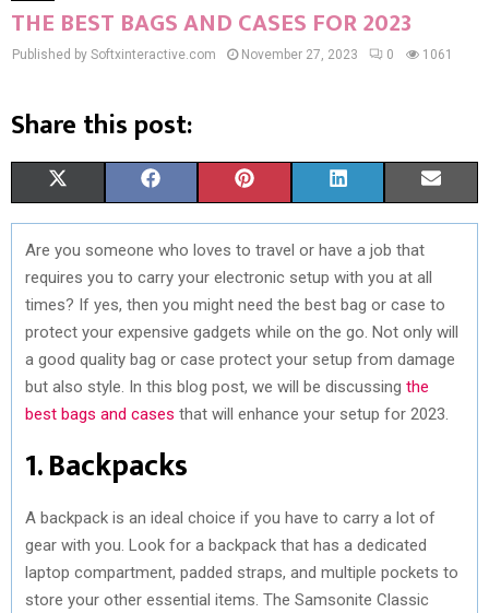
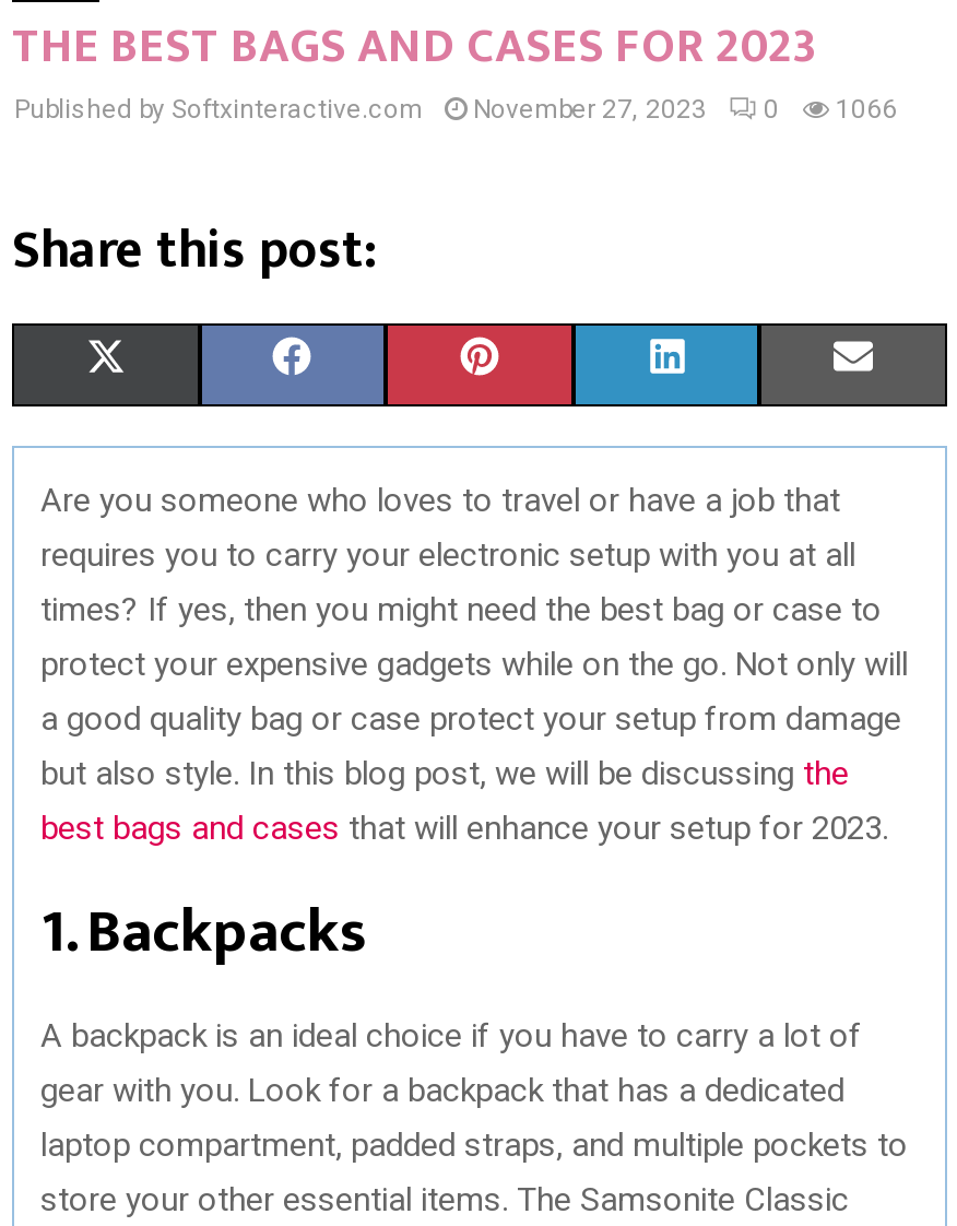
[12,47,453,62] Published by Softxinteractive.com November 27, 2023 0 1061 -> [14,94,897,125] Published by Softxinteractive.com November 27, 2023 0 1066

